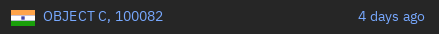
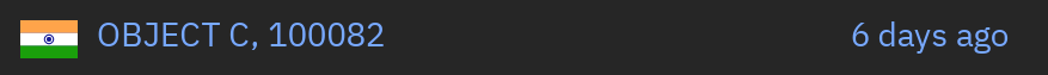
[358,7,425,25] 4 days ago -> [851,14,1010,56] 6 days ago

